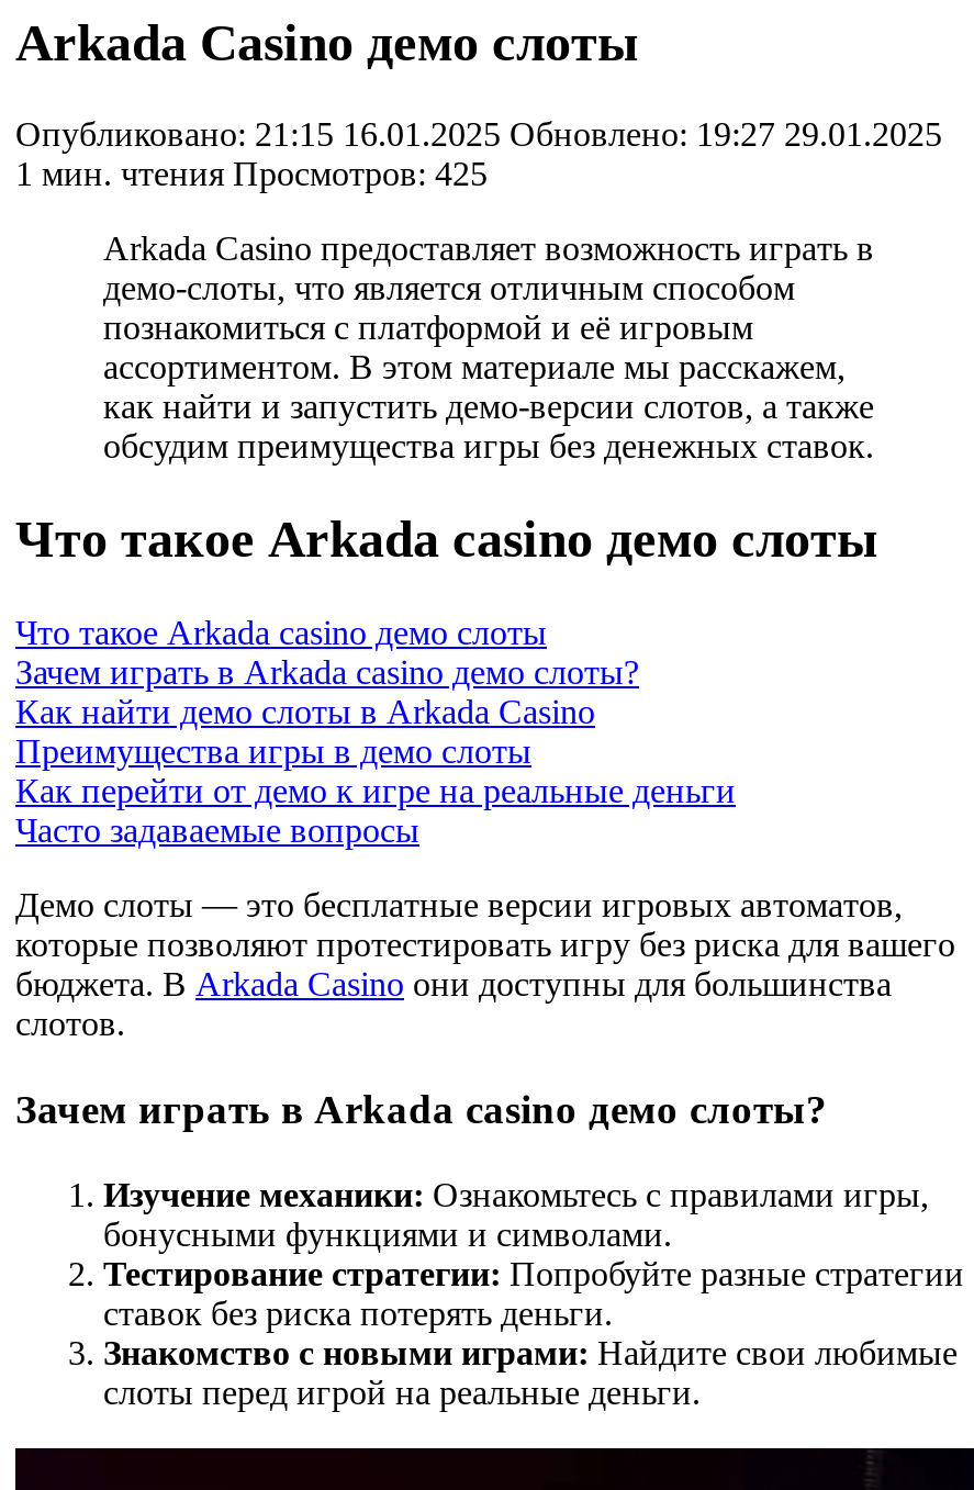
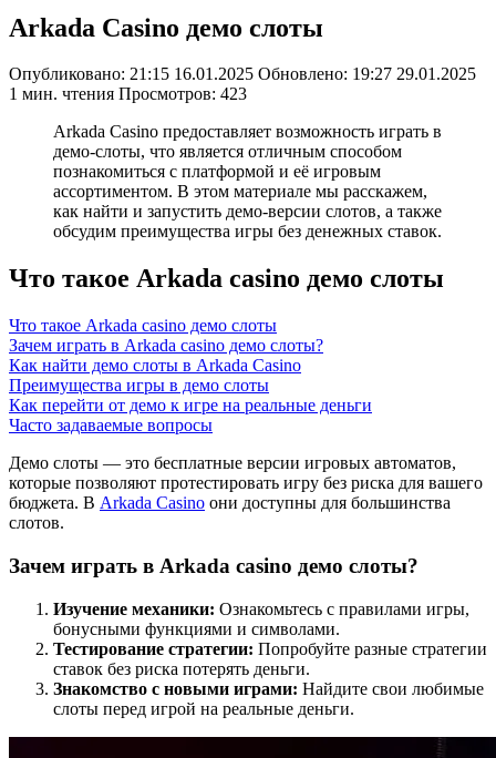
[15,156,488,193] 1 мин. чтения Просмотров: 425 -> [9,85,247,104] 1 мин. чтения Просмотров: 423

